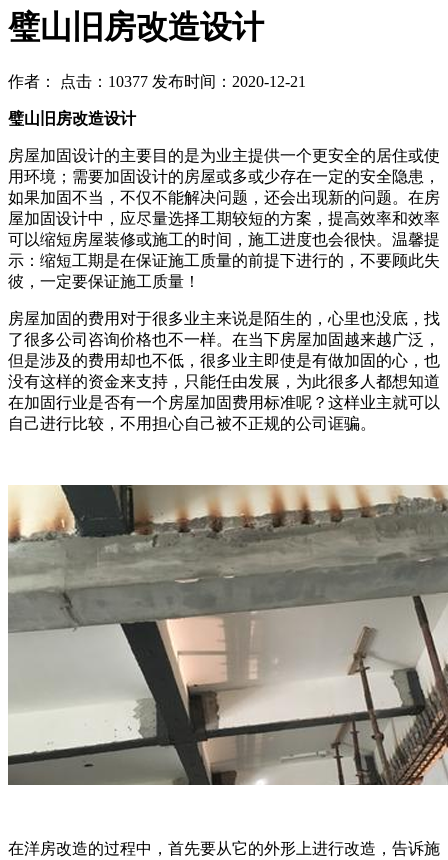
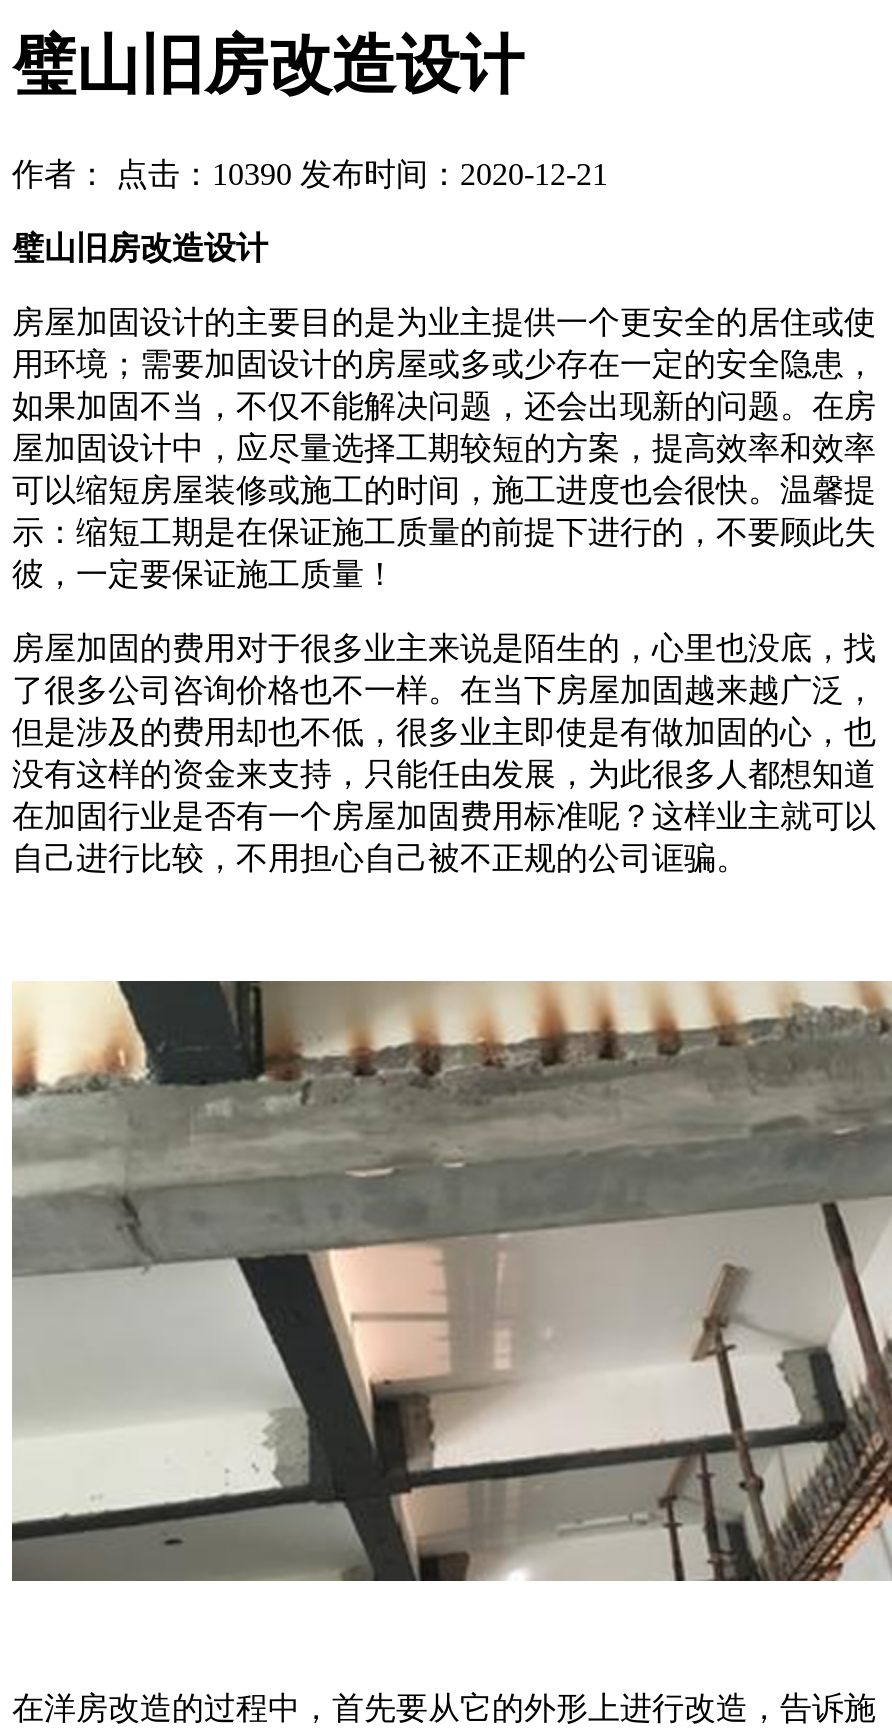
[8,73,306,90] 作者： 点击：10377 发布时间：2020-12-21 -> [12,157,608,191] 作者： 点击：10390 发布时间：2020-12-21

